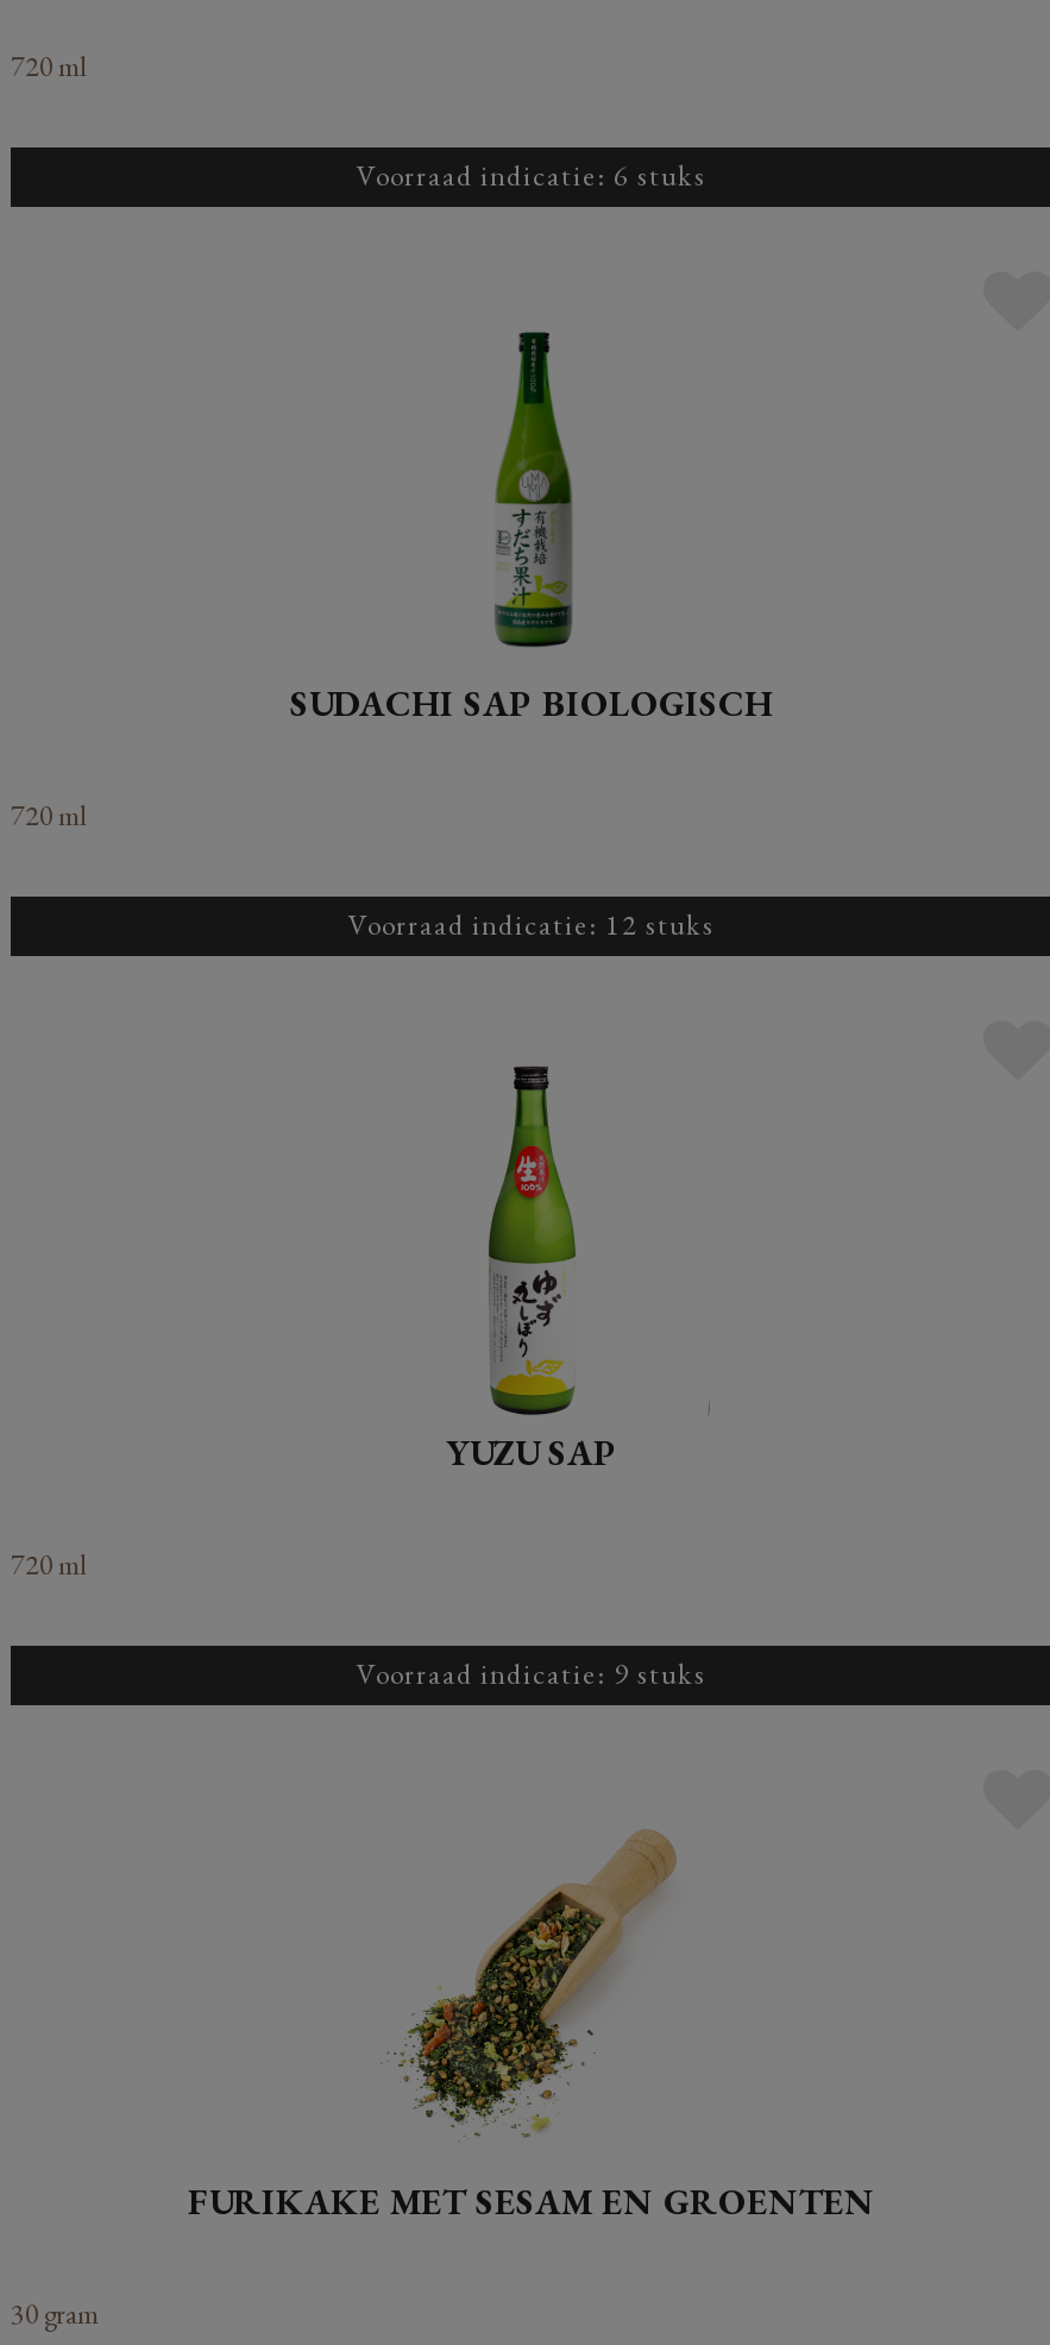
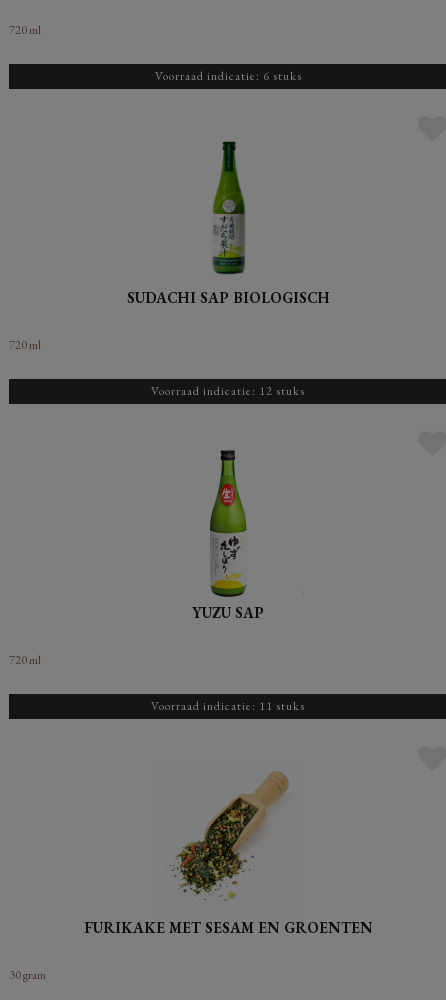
[357,1654,706,1692] Voorraad indicatie: 9 stuks -> [151,697,305,713] Voorraad indicatie: 11 stuks

